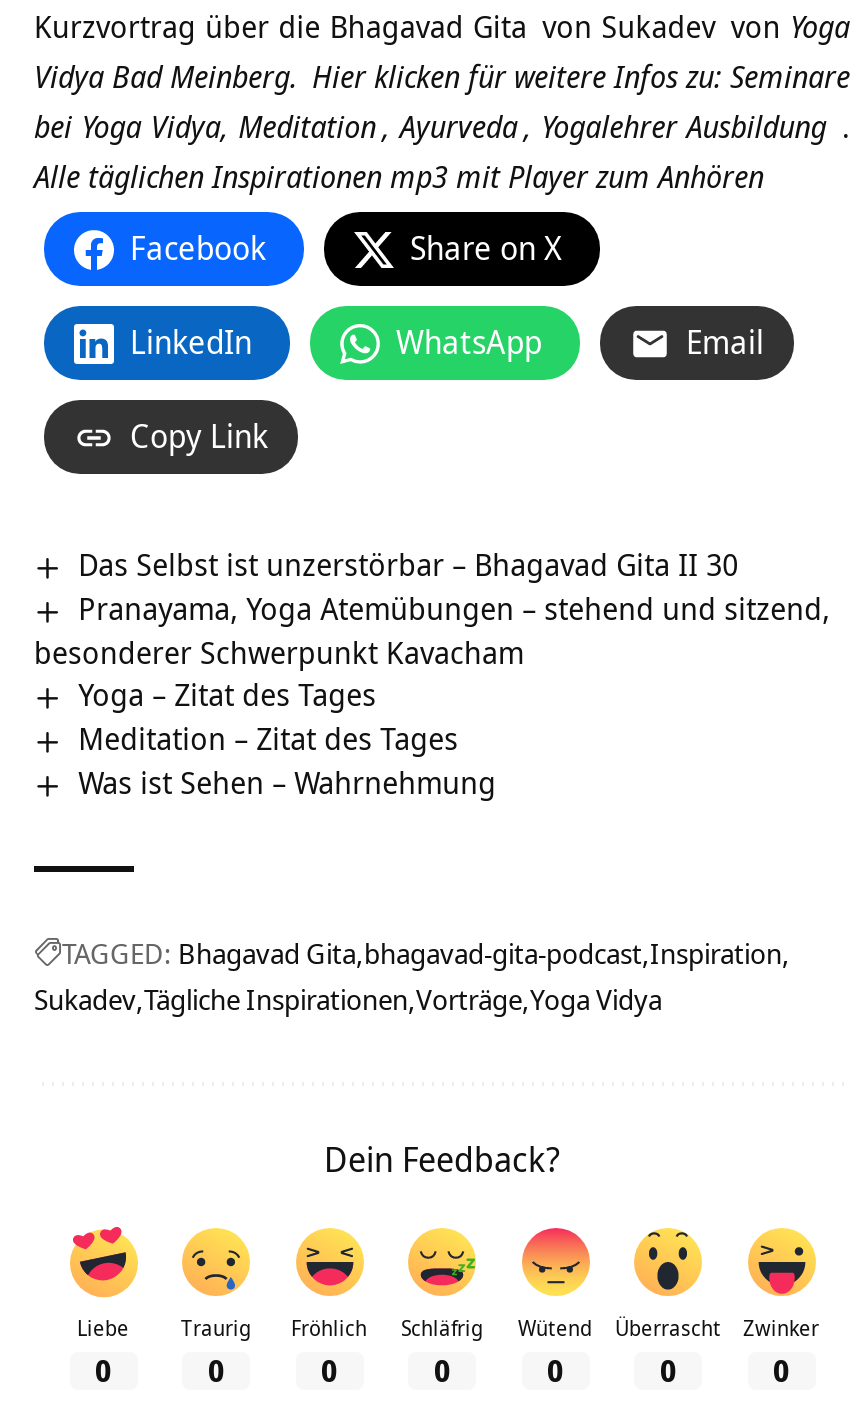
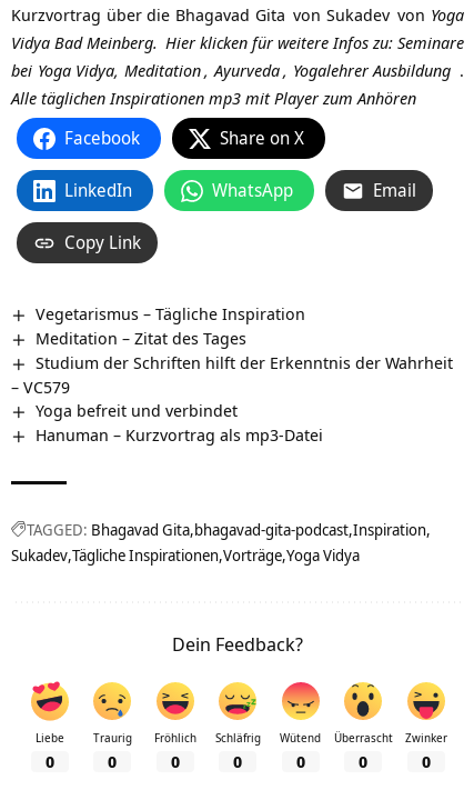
[34,544,830,714] Das Selbst ist unzerstörbar – Bhagavad Gita II 30 | Pranayama, Yoga Atemübungen – stehend und sitzend, | besonderer Schwerpunkt Kavacham | Yoga – Zitat des Tages -> [36,302,305,324] Vegetarismus – Tägliche Inspiration
moved [78,718,458,758] -> [36,327,247,349]: Meditation – Zitat des Tages
[78,762,496,802] Was ist Sehen – Wahrnehmung -> [11,351,453,445] Studium der Schriften hilft der Erkenntnis der Wahrheit | – VC579 | Yoga befreit und verbindet | Hanuman – Kurzvortrag als mp3-Datei

